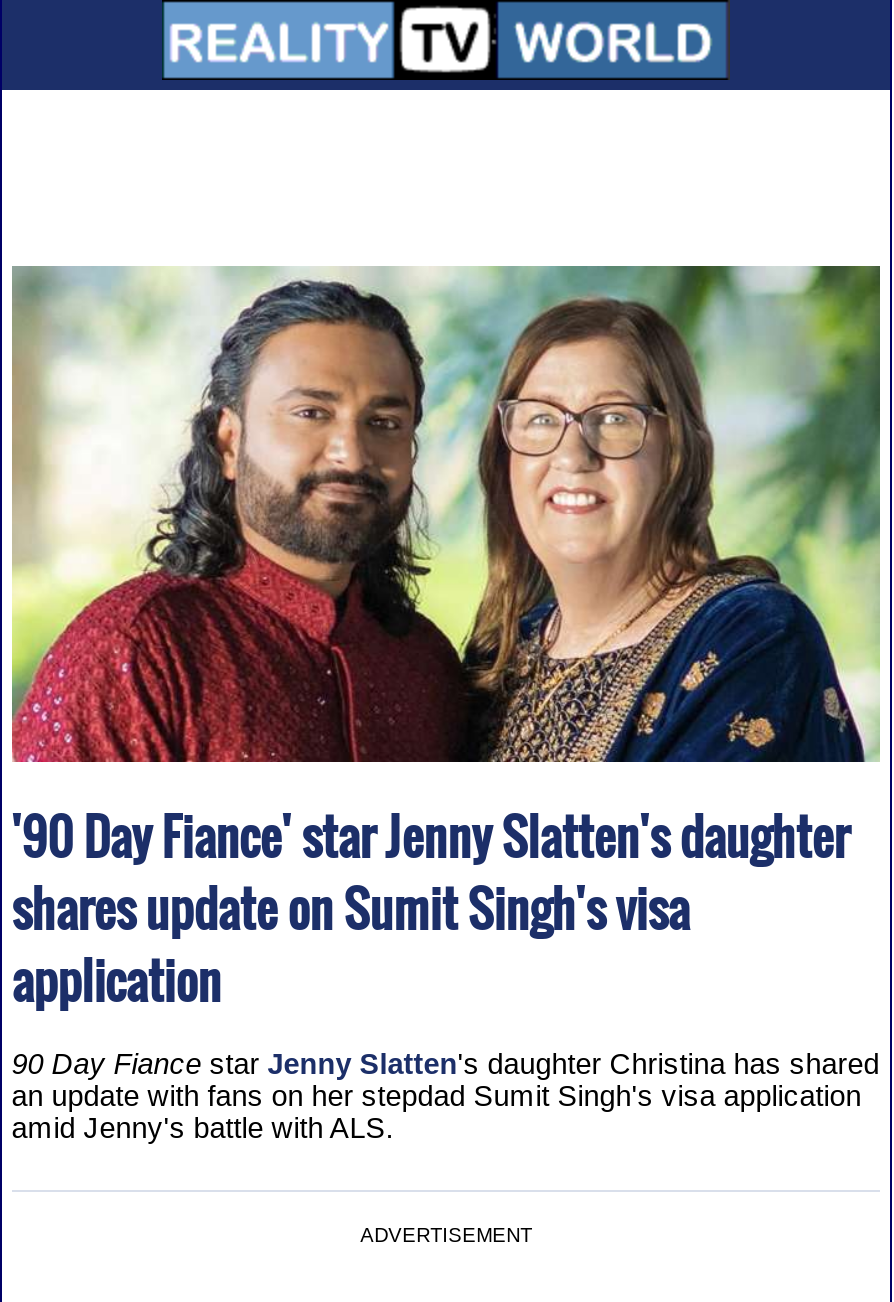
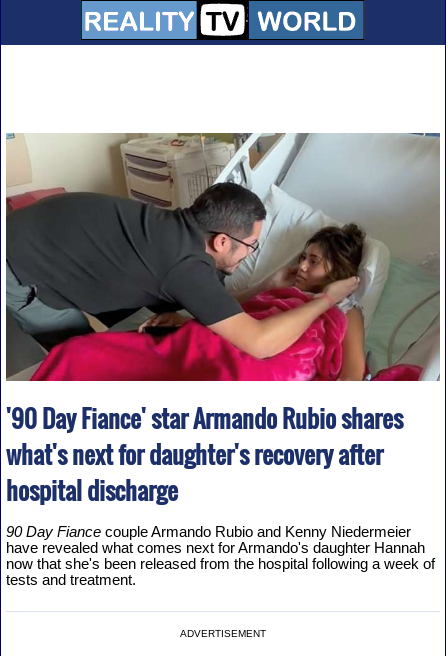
[10,266,880,1144] [image] | '90 Day Fiance' star Jenny Slatten's daughter | shares update on Sumit Singh's visa | application | 90 Day Fiance star Jenny Slatten's daughter Christina has shared | an update with fans on her stepdad Sumit Singh's visa application | amid Jenny's battle with ALS. -> [5,132,440,588] [image] | '90 Day Fiance' star Armando Rubio shares | what's next for daughter's recovery after | hospital discharge | 90 Day Fiance couple Armando Rubio and Kenny Niedermeier | have revealed what comes next for Armando's daughter Hannah | now that she's been released from the hospital following a week of | tests and treatment.

